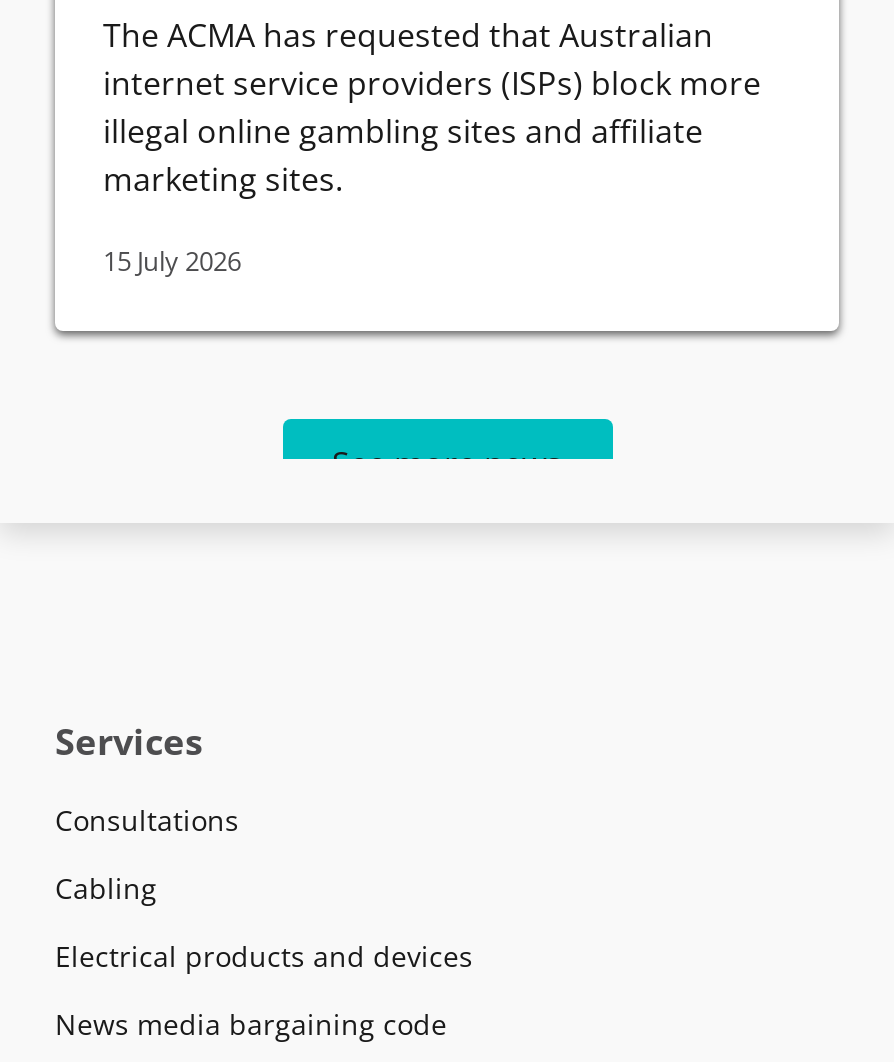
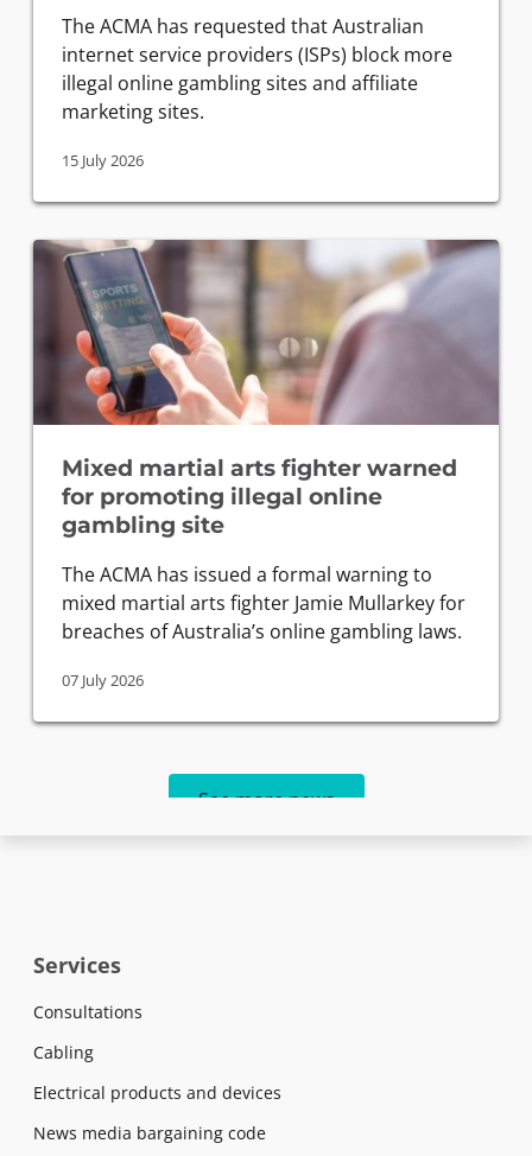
none -> [32,239,500,691] [image] | Mixed martial arts fighter warned | for promoting illegal online | gambling site | The ACMA has issued a formal warning to | mixed martial arts fighter Jamie Mullarkey for | breaches of Australia’s online gambling laws. | 07 July 2026

